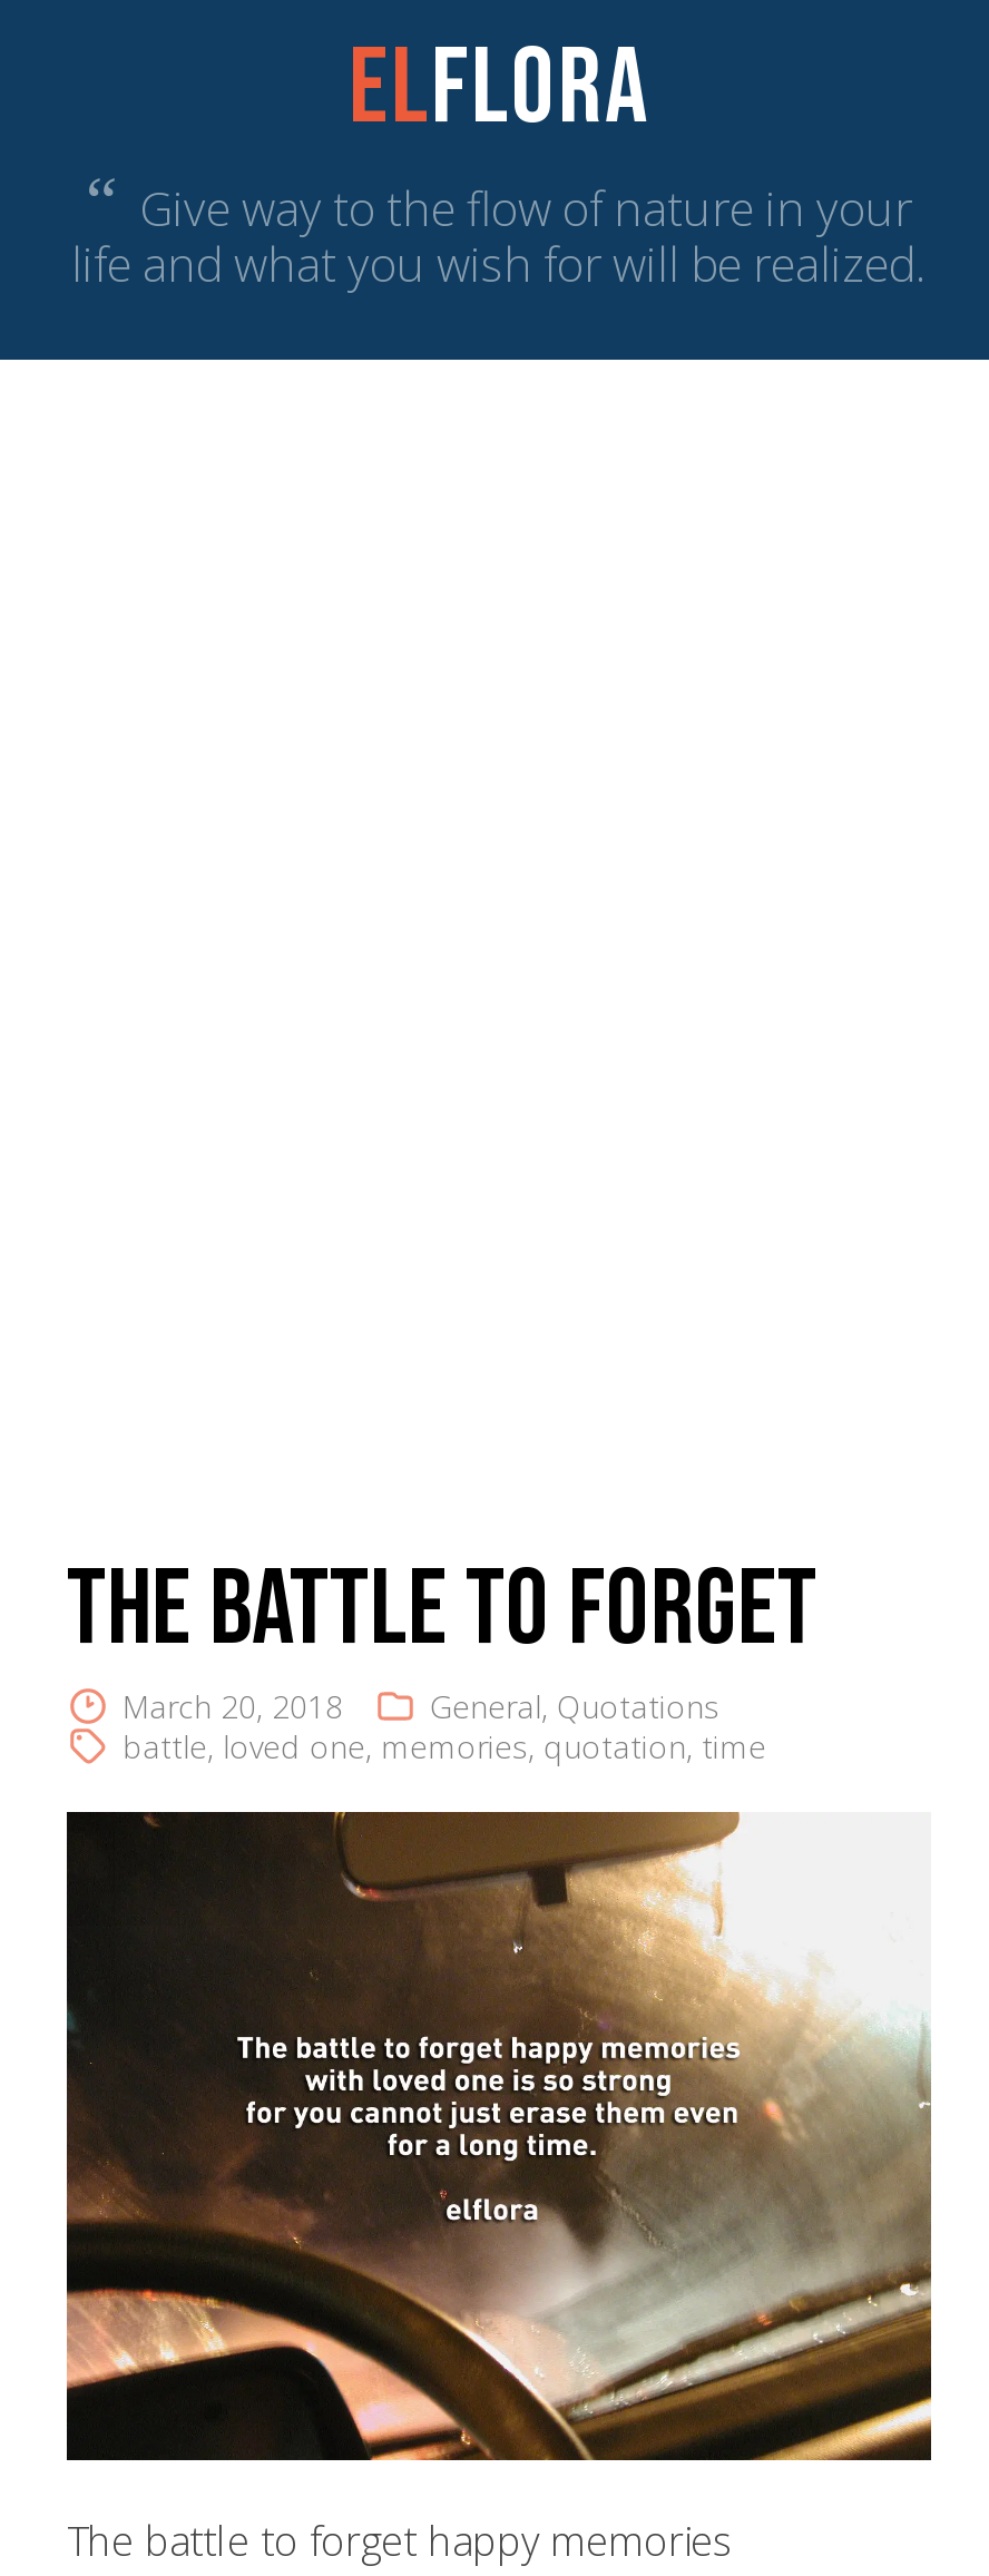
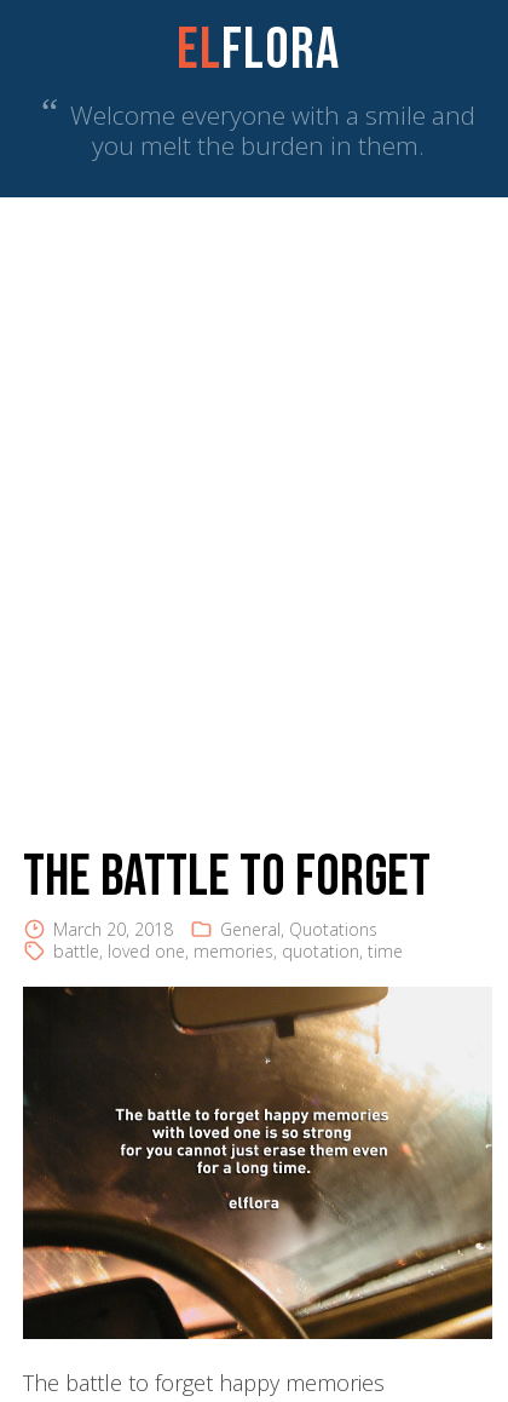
[71,161,927,295] “ Give way to the flow of nature in your | life and what you wish for will be realized. -> [41,90,475,162] “ Welcome everyone with a smile and | you melt the burden in them.

